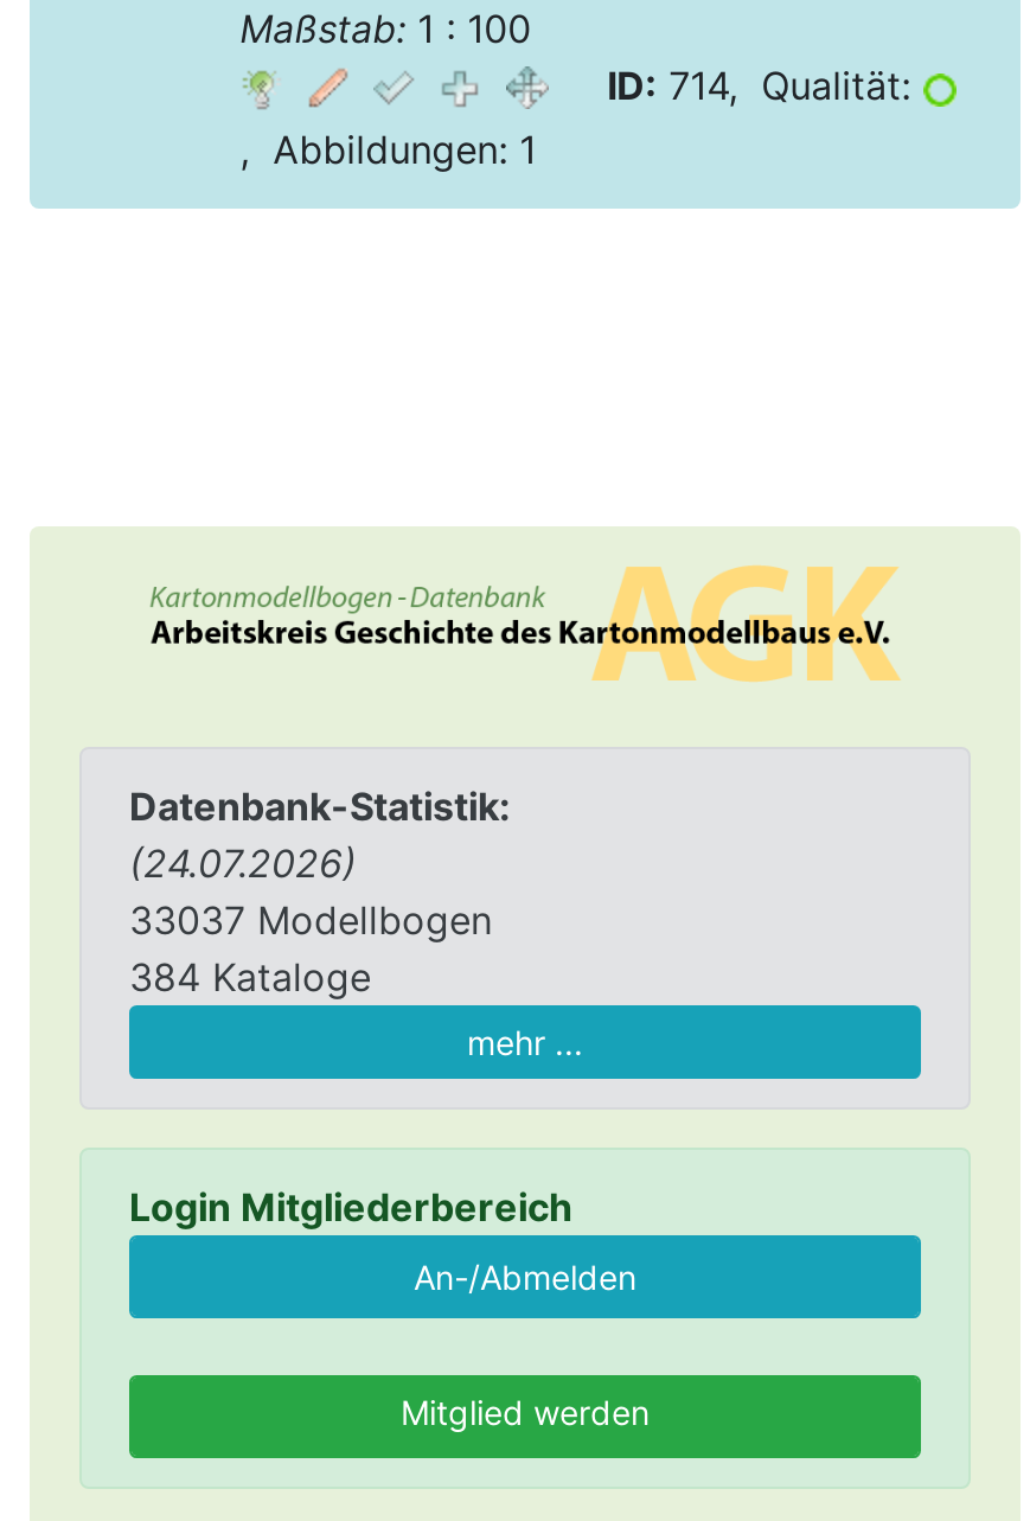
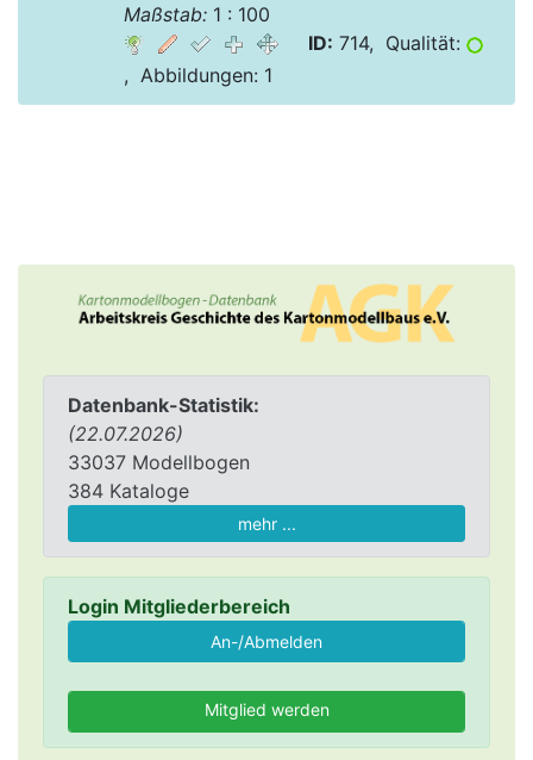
[129,840,357,888] (24.07.2026) -> [68,422,183,446] (22.07.2026)

